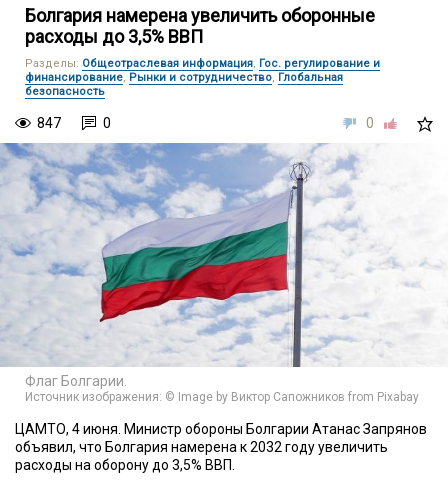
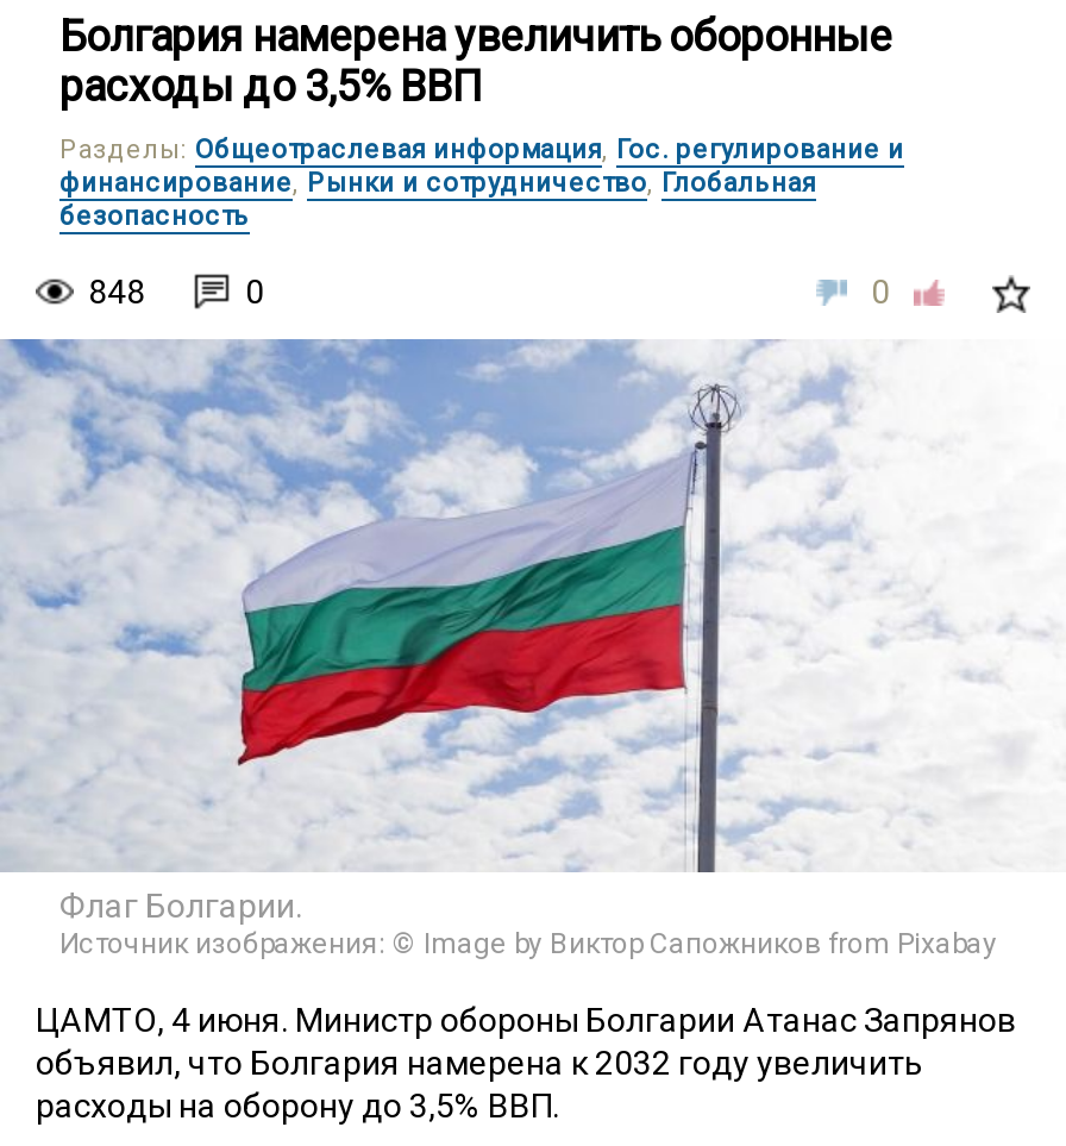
[37,115,61,131] 847 -> [88,273,145,311] 848

